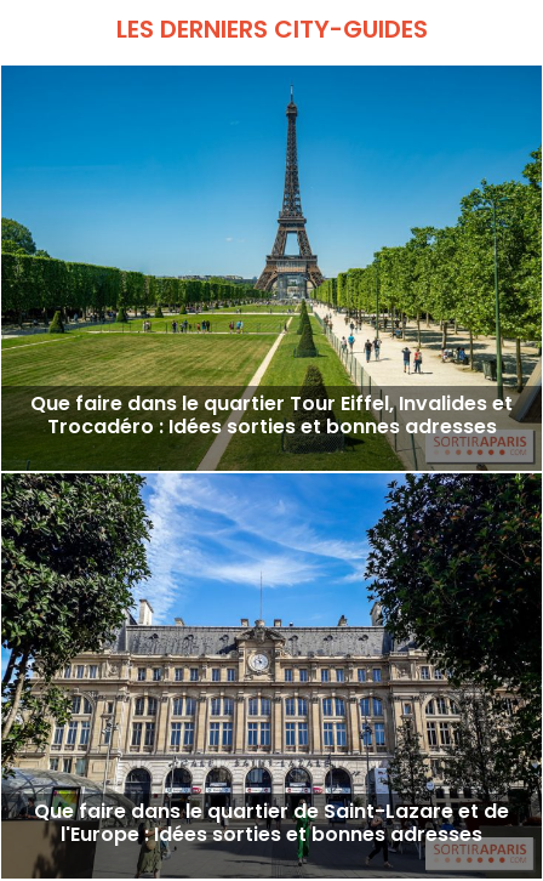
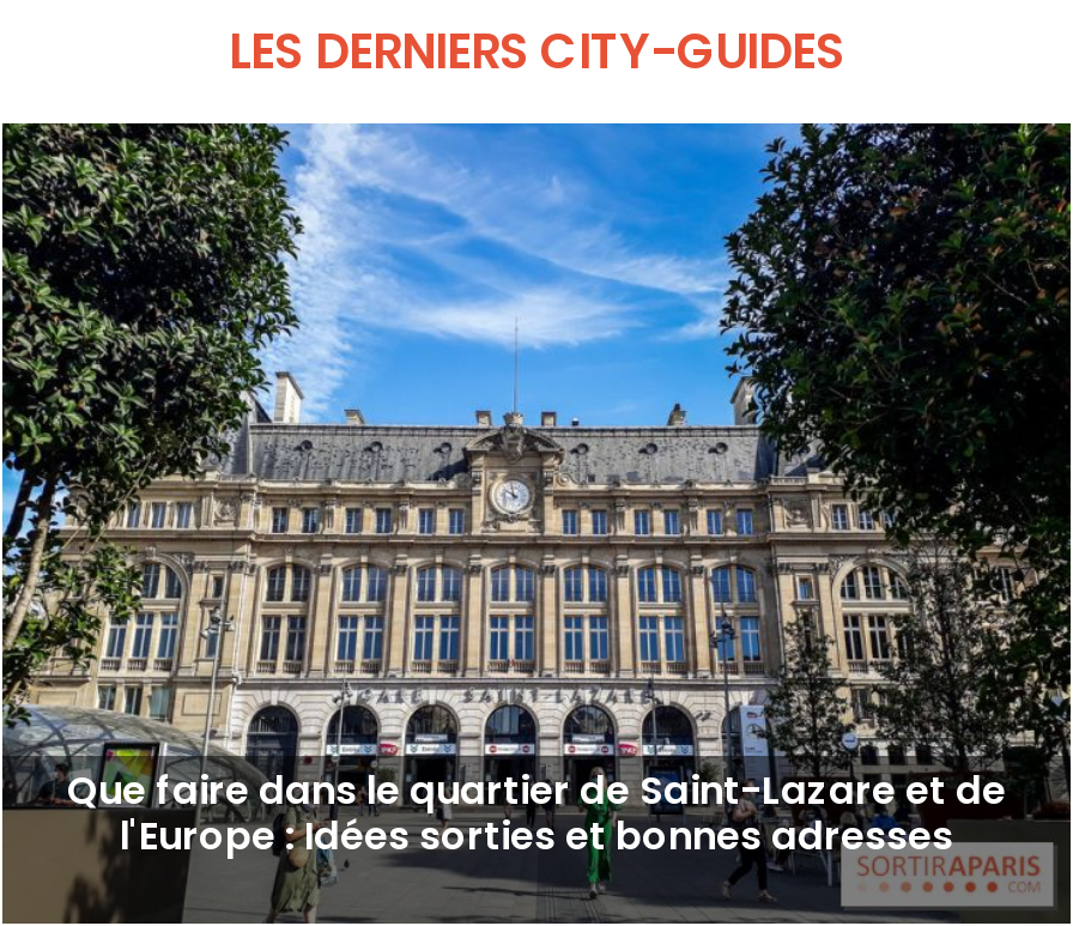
[4,64,539,471] [image] | Que faire dans le quartier Tour Eiffel, Invalides et | Trocadéro : Idées sorties et bonnes adresses -> none

